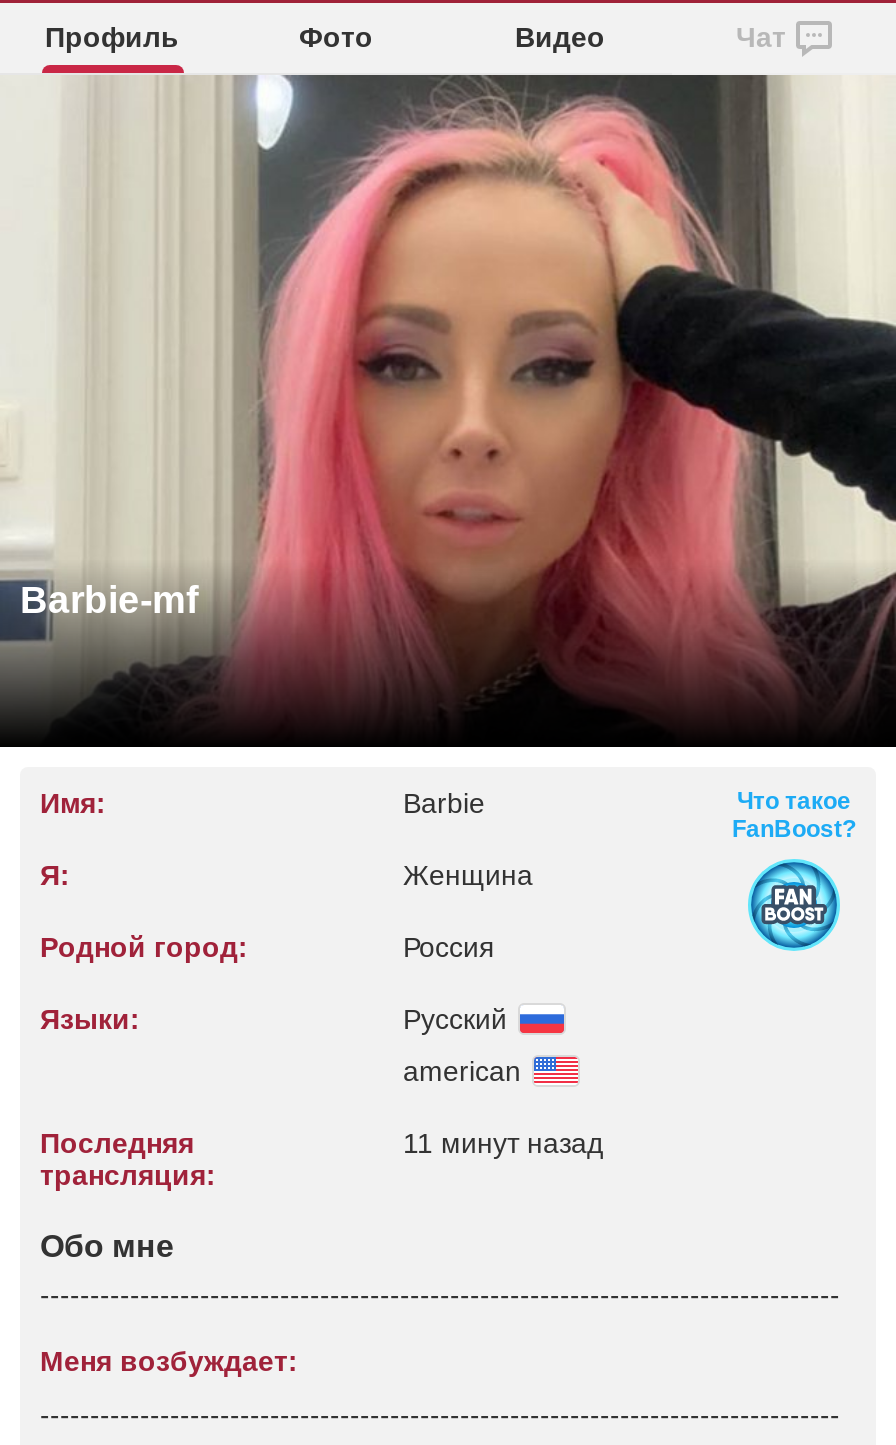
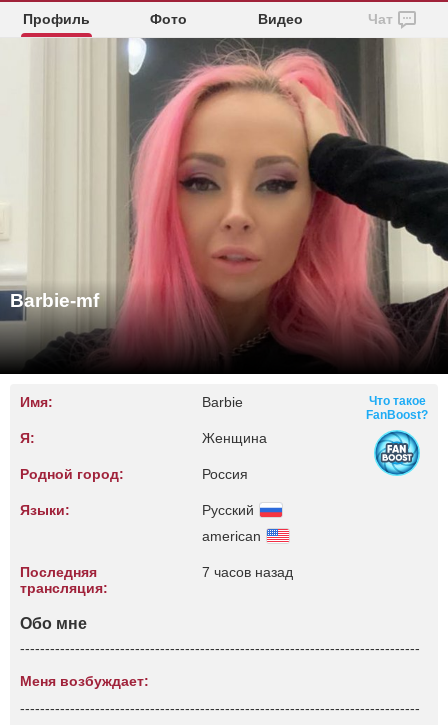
[403,1127,603,1159] 11 минут назад -> [201,564,292,580] 7 часов назад

